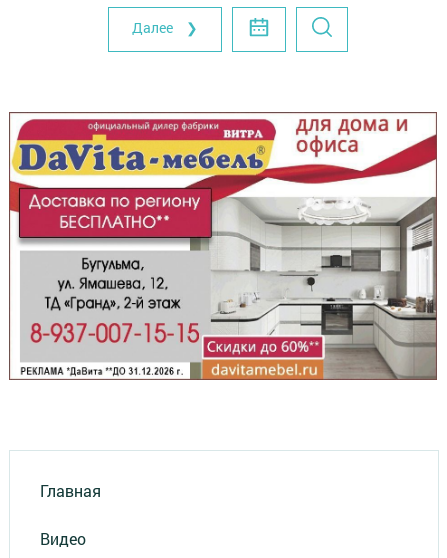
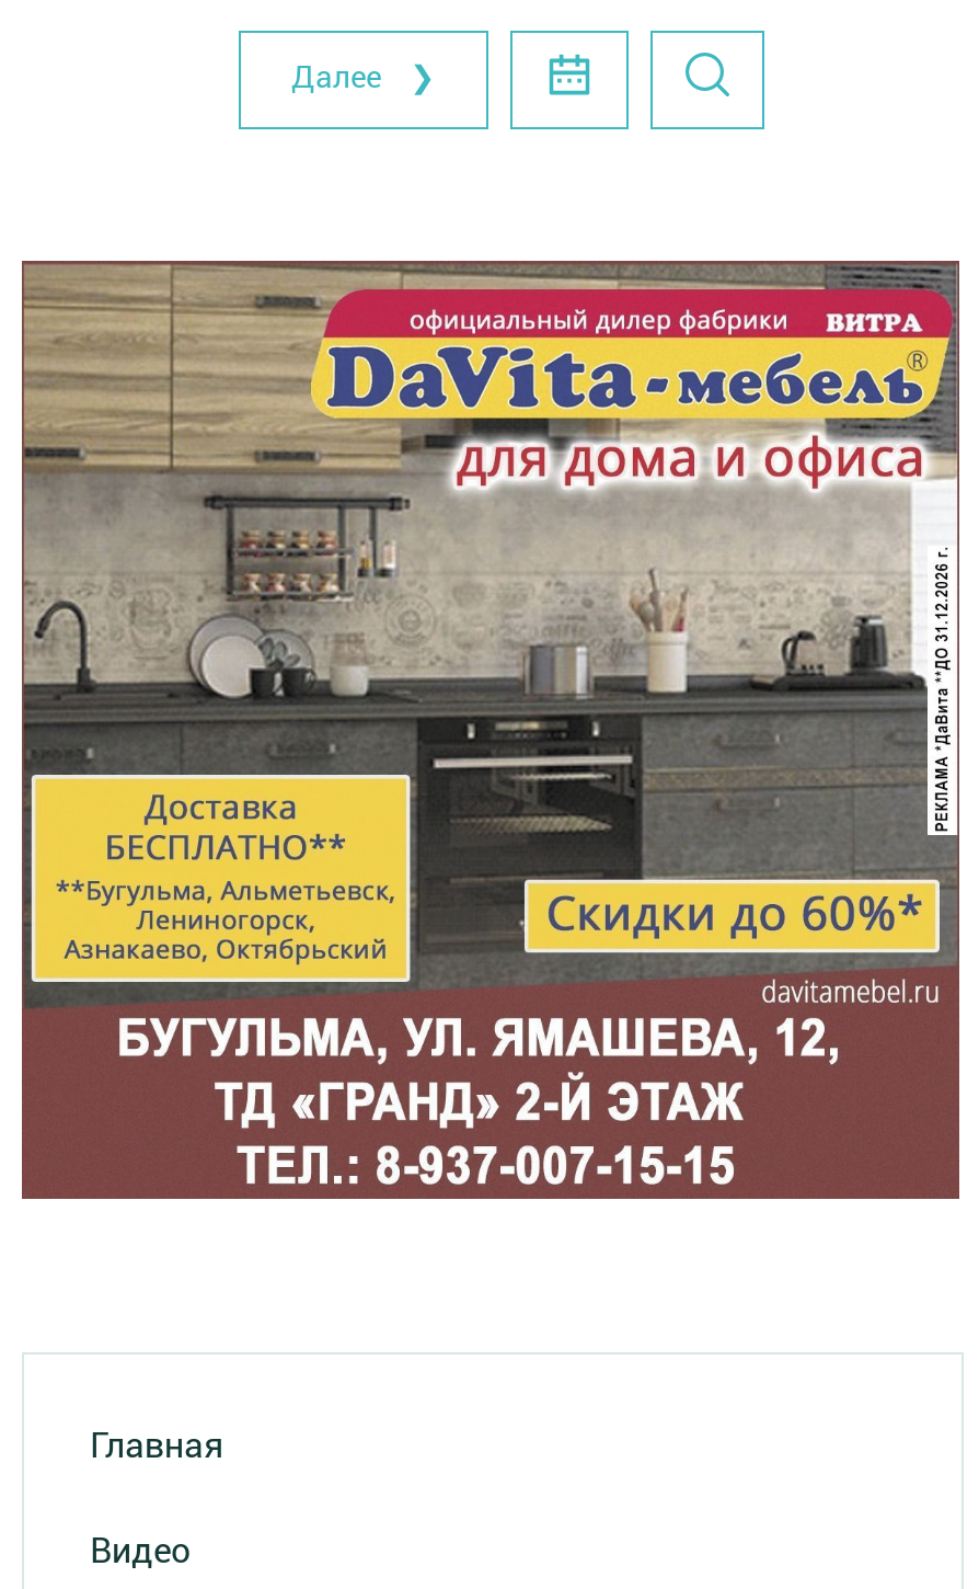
[9,112,437,381] [image] -> [22,261,959,1201] [image]

